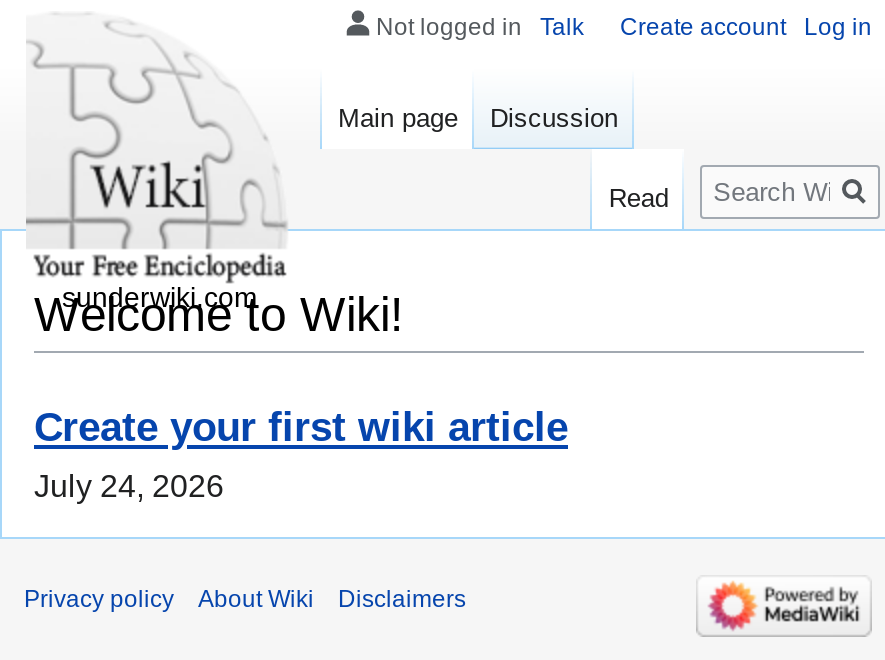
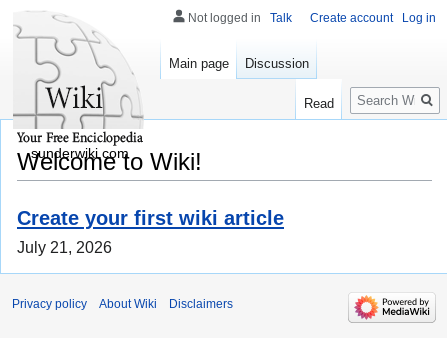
[34,470,224,504] July 24, 2026 -> [17,239,112,256] July 21, 2026

